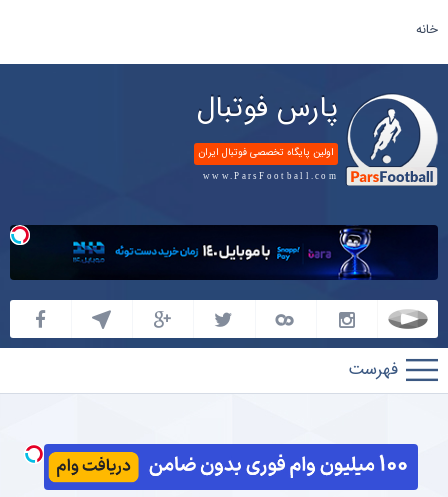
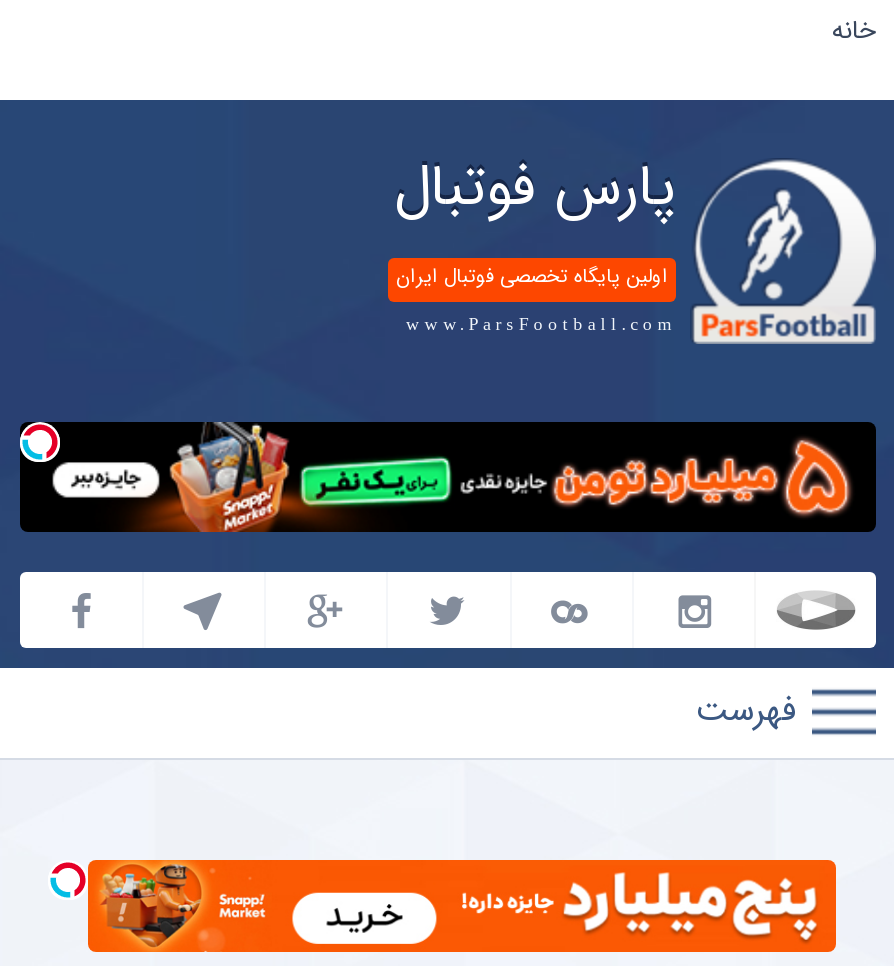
[22,225,436,280] [image] -> [46,422,874,534] [image]
[43,443,419,491] [image] -> [86,858,838,954] [image]

